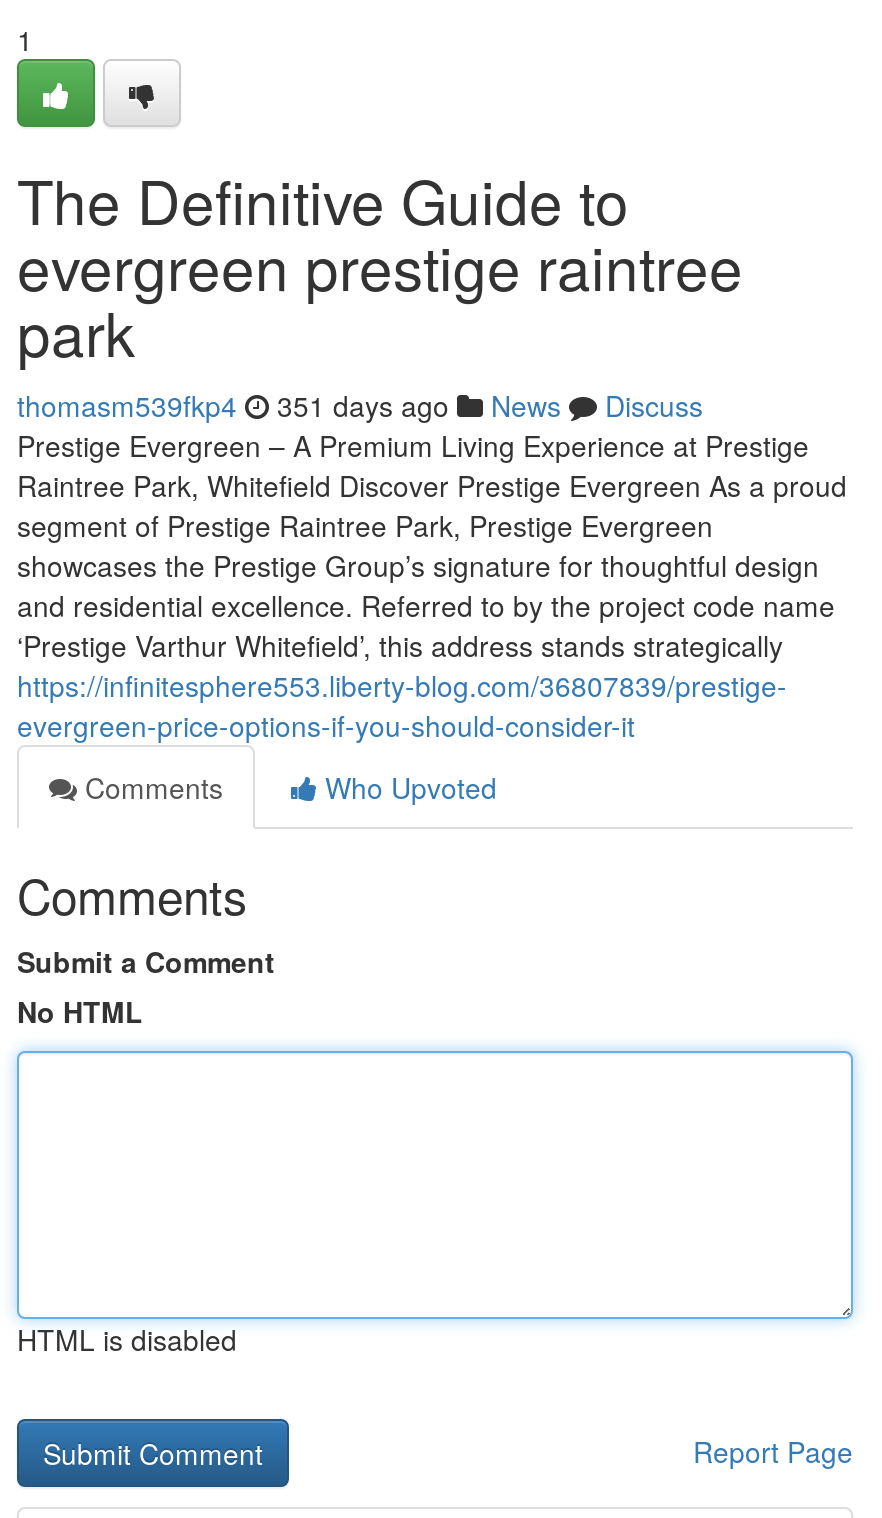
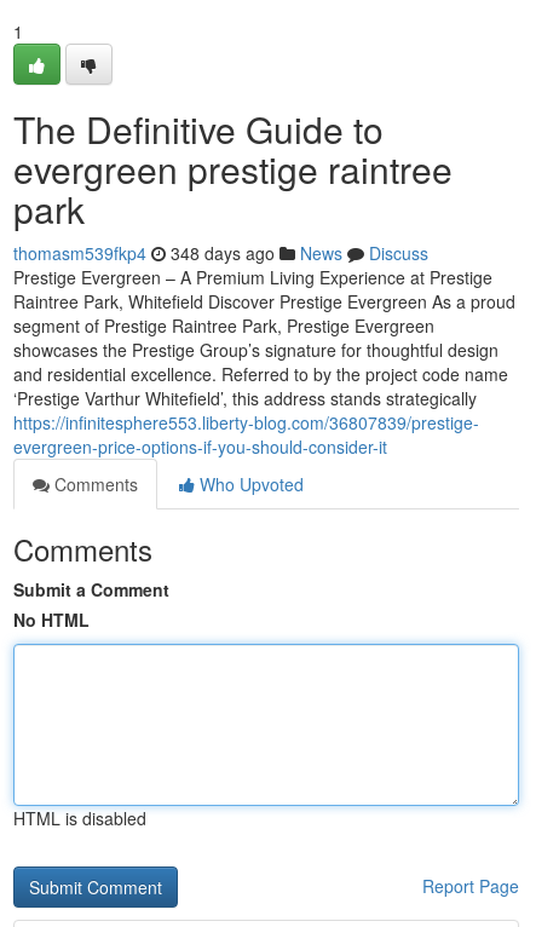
[17,385,703,425] thomasm539fkp4 351 days ago News Discuss -> [13,241,428,265] thomasm539fkp4 348 days ago News Discuss

